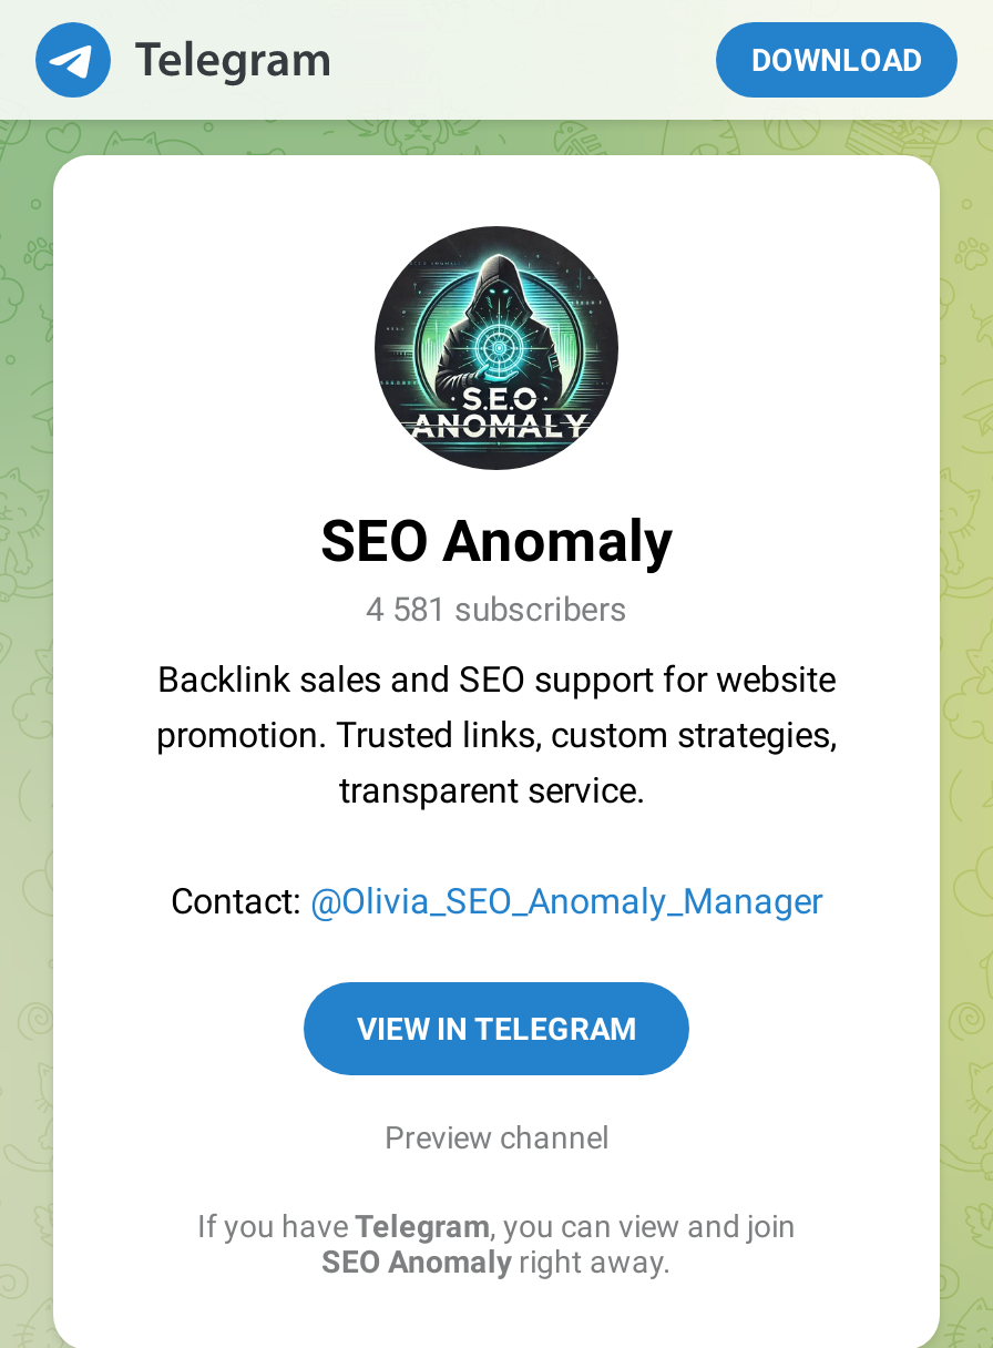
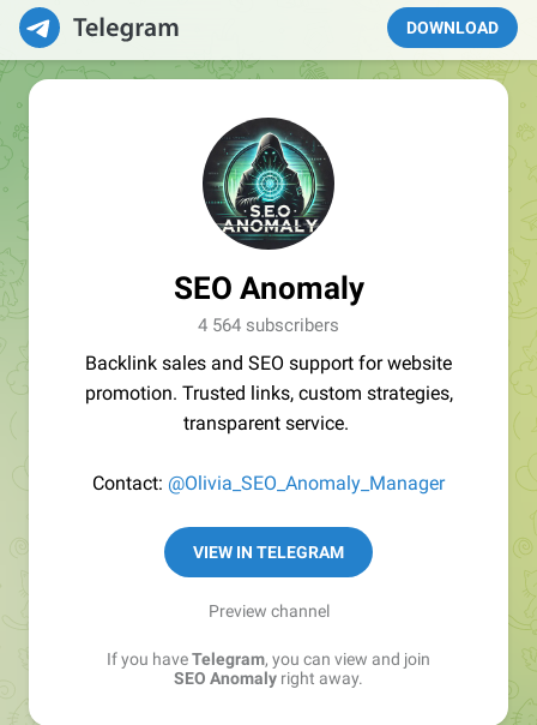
[366,590,627,630] 4 581 subscribers -> [198,314,339,336] 4 564 subscribers

